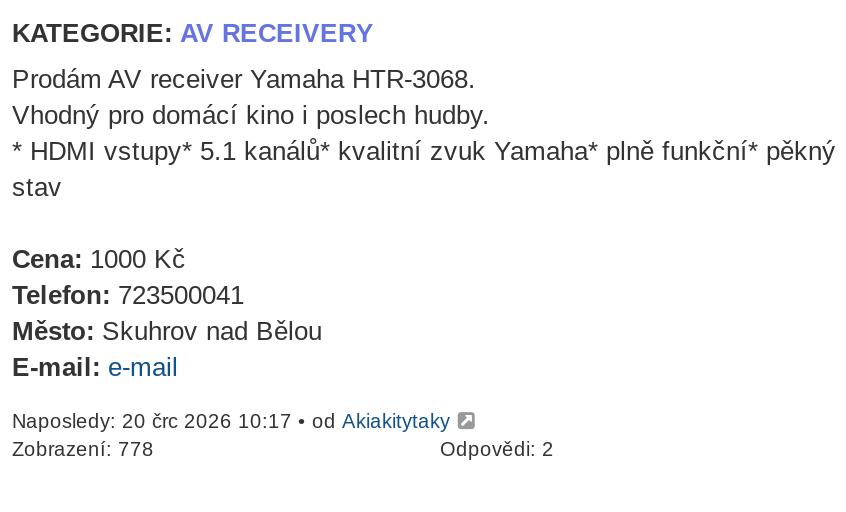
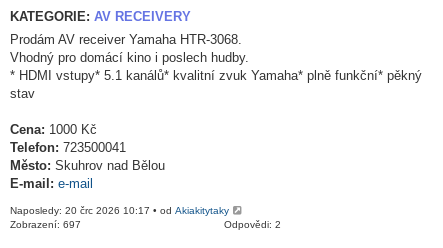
[12,438,154,460] Zobrazení: 778 -> [10,219,81,230] Zobrazení: 697

